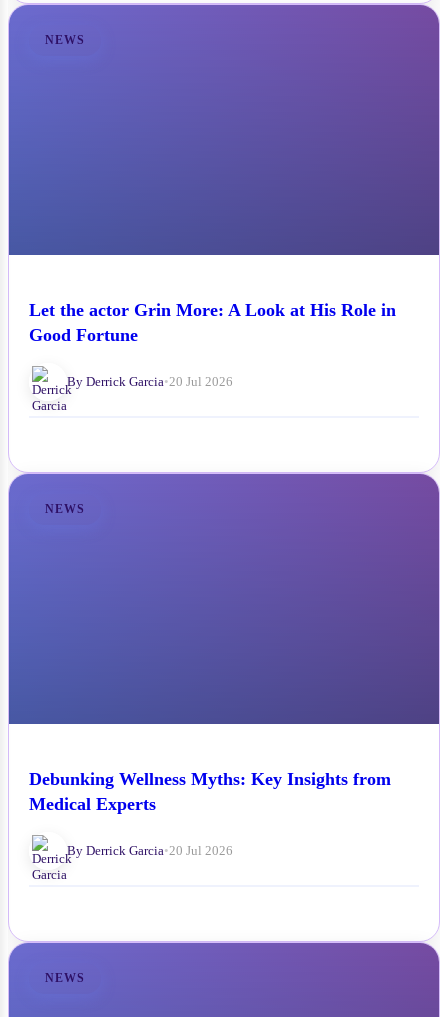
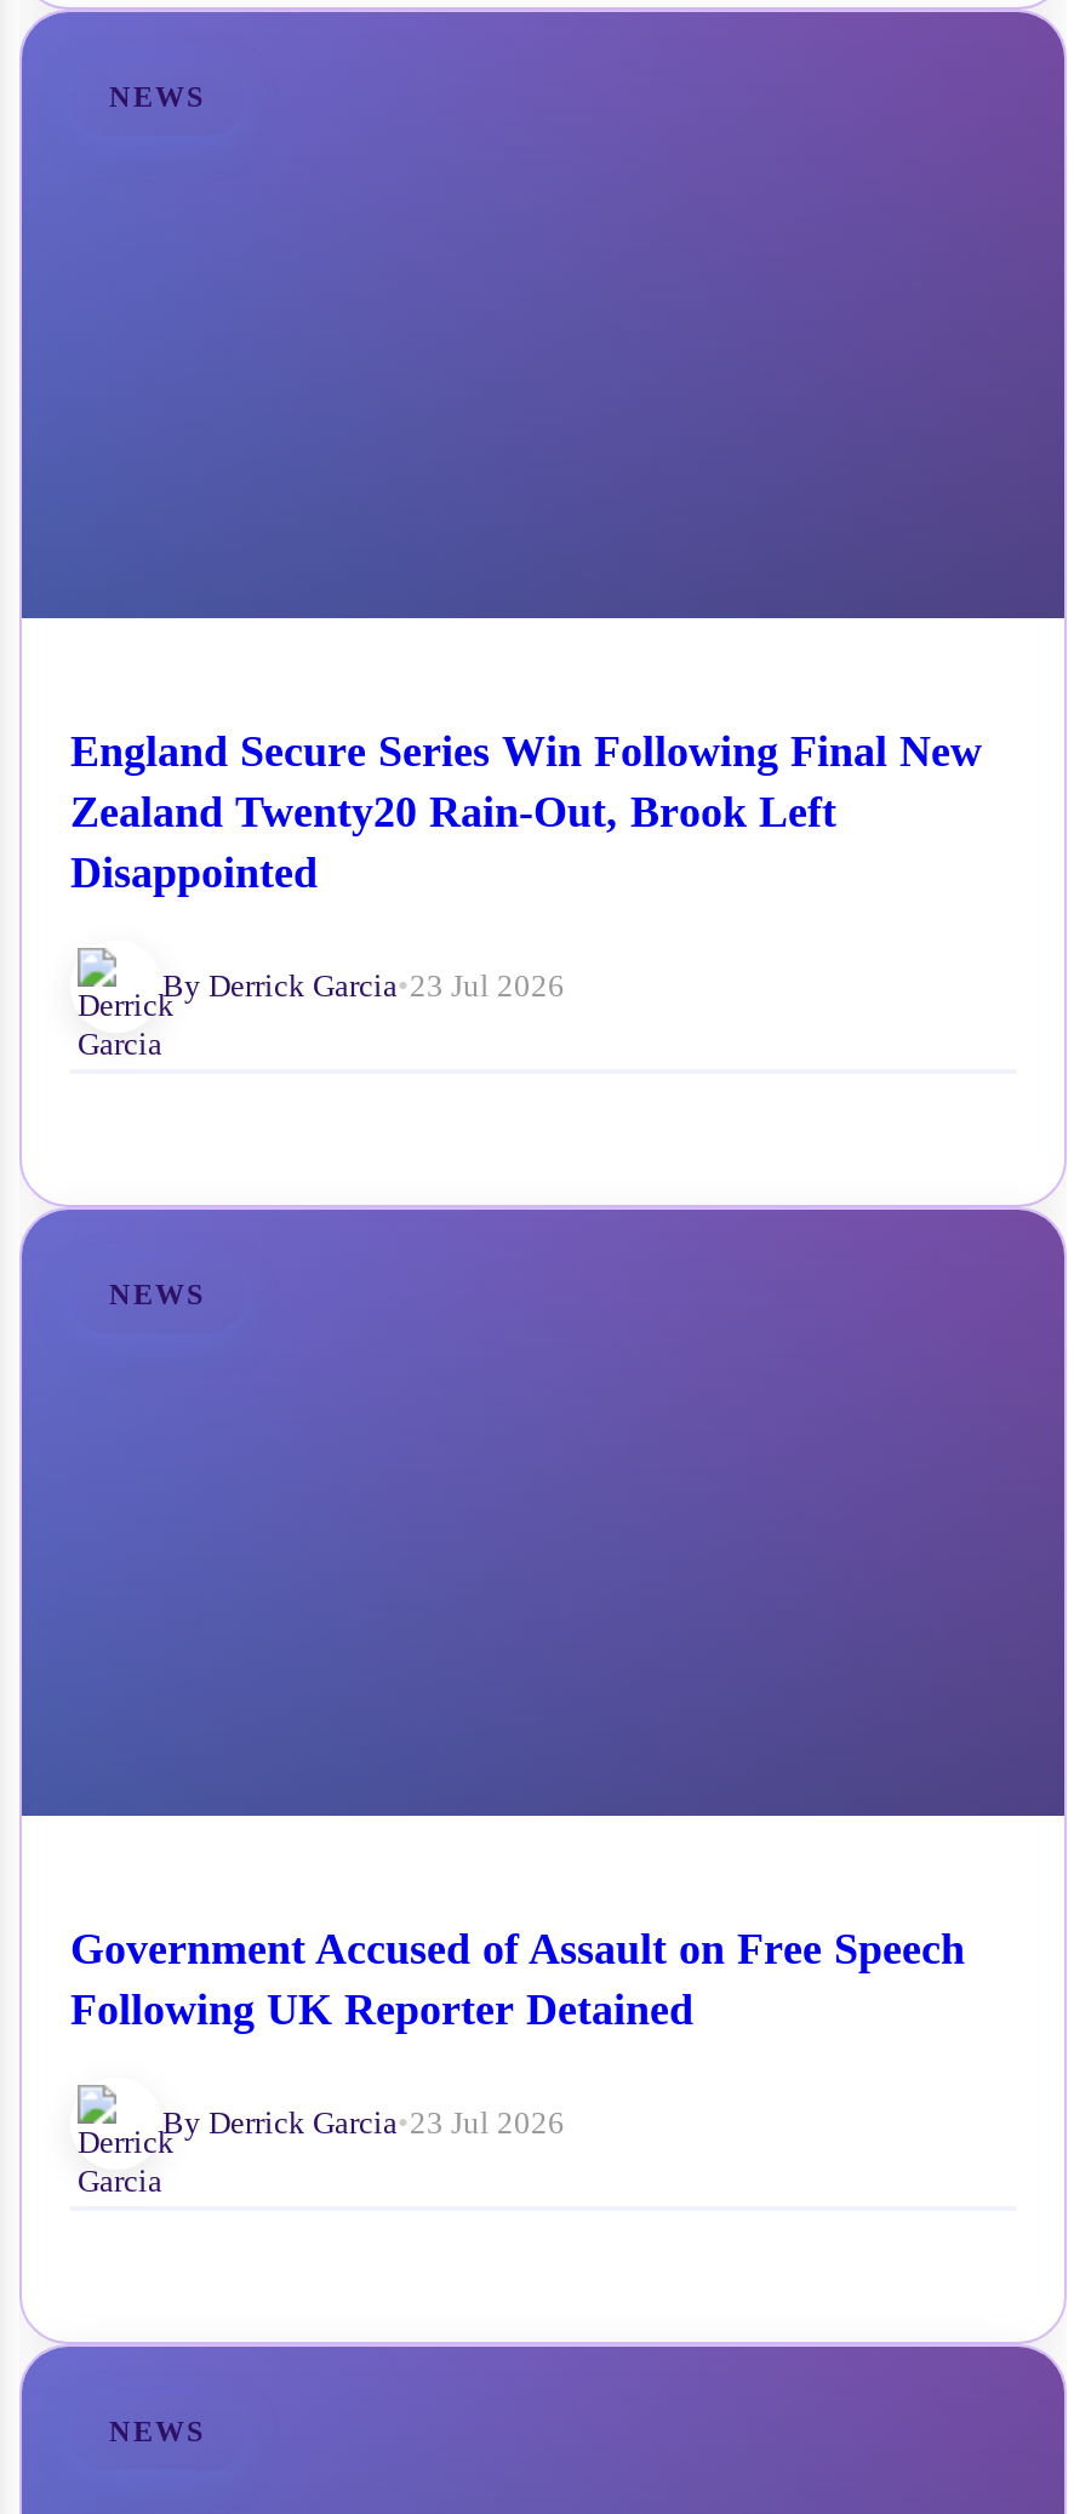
[29,300,396,345] Let the actor Grin More: A Look at His Role in | Good Fortune -> [70,728,982,897] England Secure Series Win Following Final New | Zealand Twenty20 Rain-Out, Brook Left | Disappointed
[67,374,233,389] By Derrick Garcia • 20 Jul 2026 -> [162,968,565,1004] By Derrick Garcia • 23 Jul 2026
[29,769,391,814] Debunking Wellness Myths: Key Insights from | Medical Experts -> [70,1925,965,2034] Government Accused of Assault on Free Speech | Following UK Reporter Detained
[67,843,233,858] By Derrick Garcia • 20 Jul 2026 -> [162,2105,565,2141] By Derrick Garcia • 23 Jul 2026

